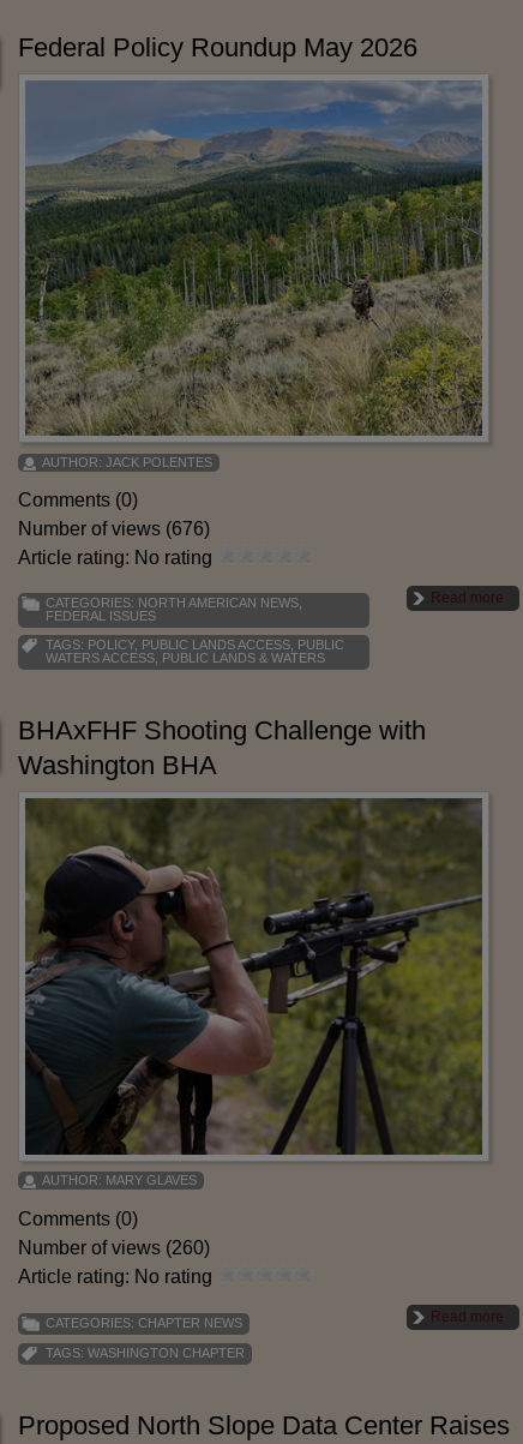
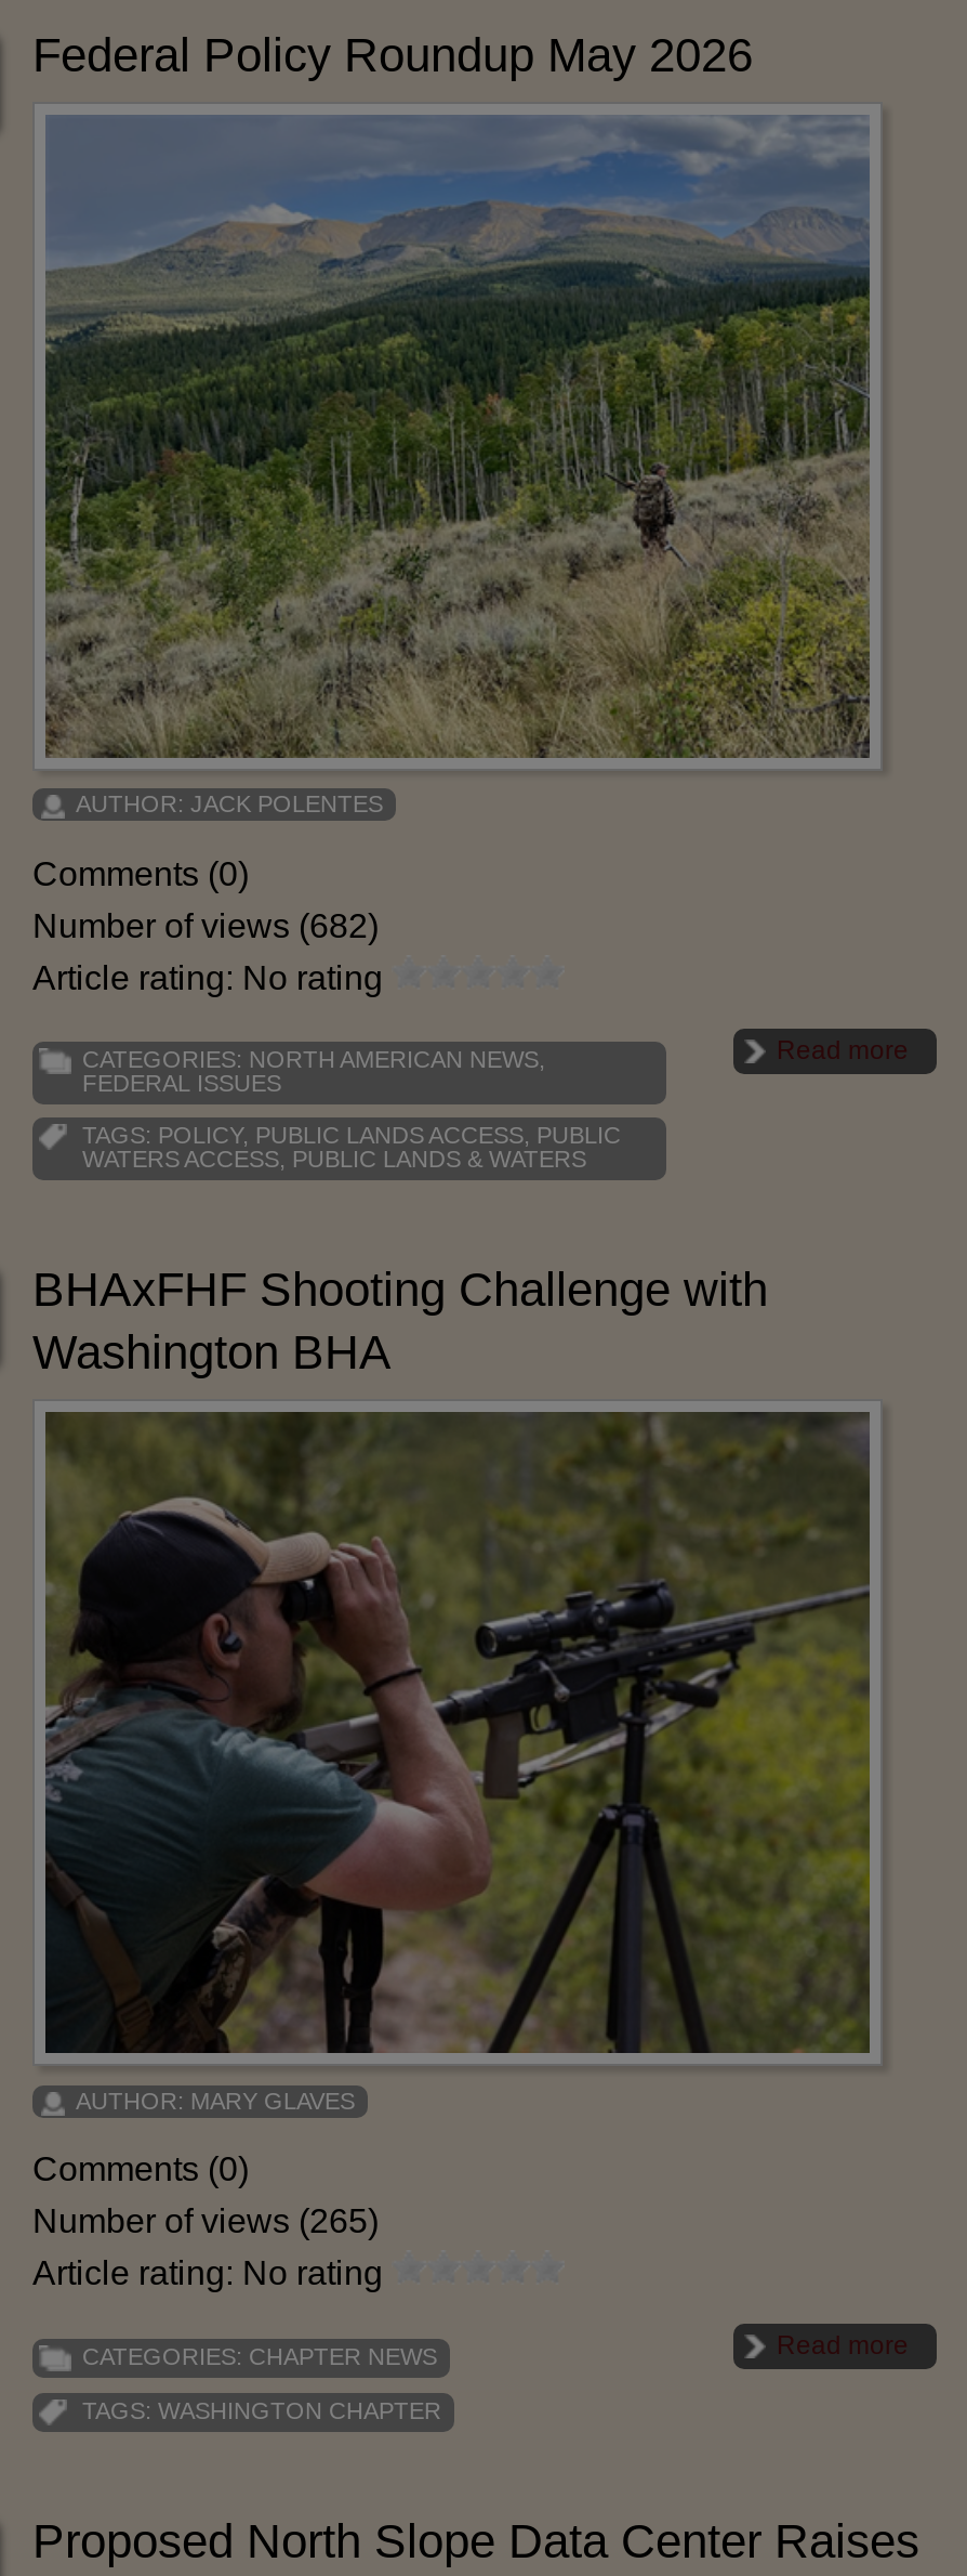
[18,519,210,539] Number of views (676) -> [32,907,379,944] Number of views (682)
[18,1237,210,1257] Number of views (260) -> [32,2203,379,2239] Number of views (265)

